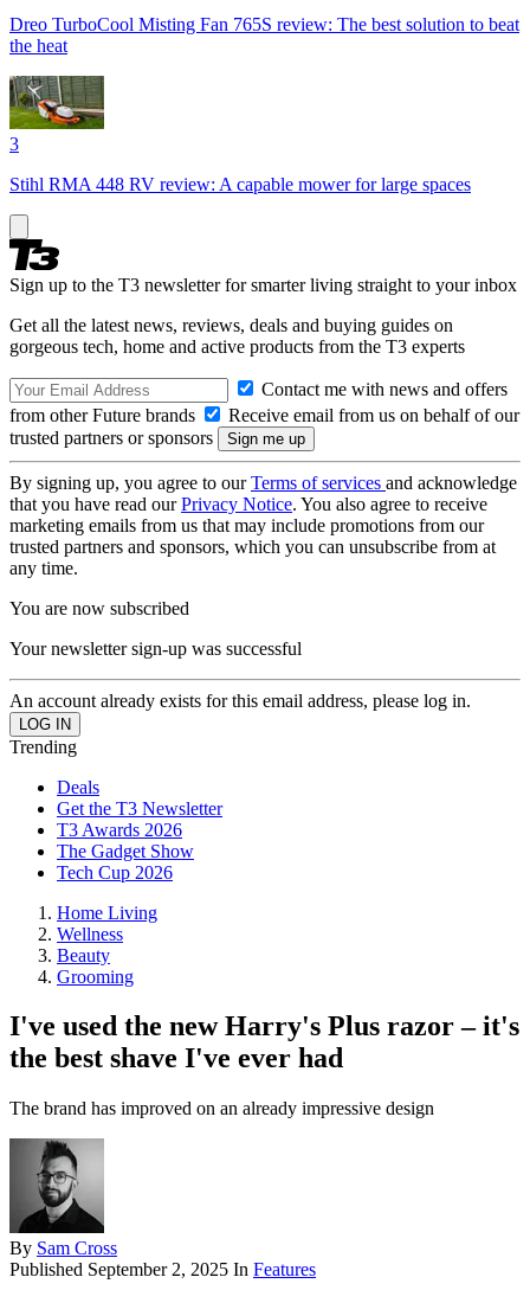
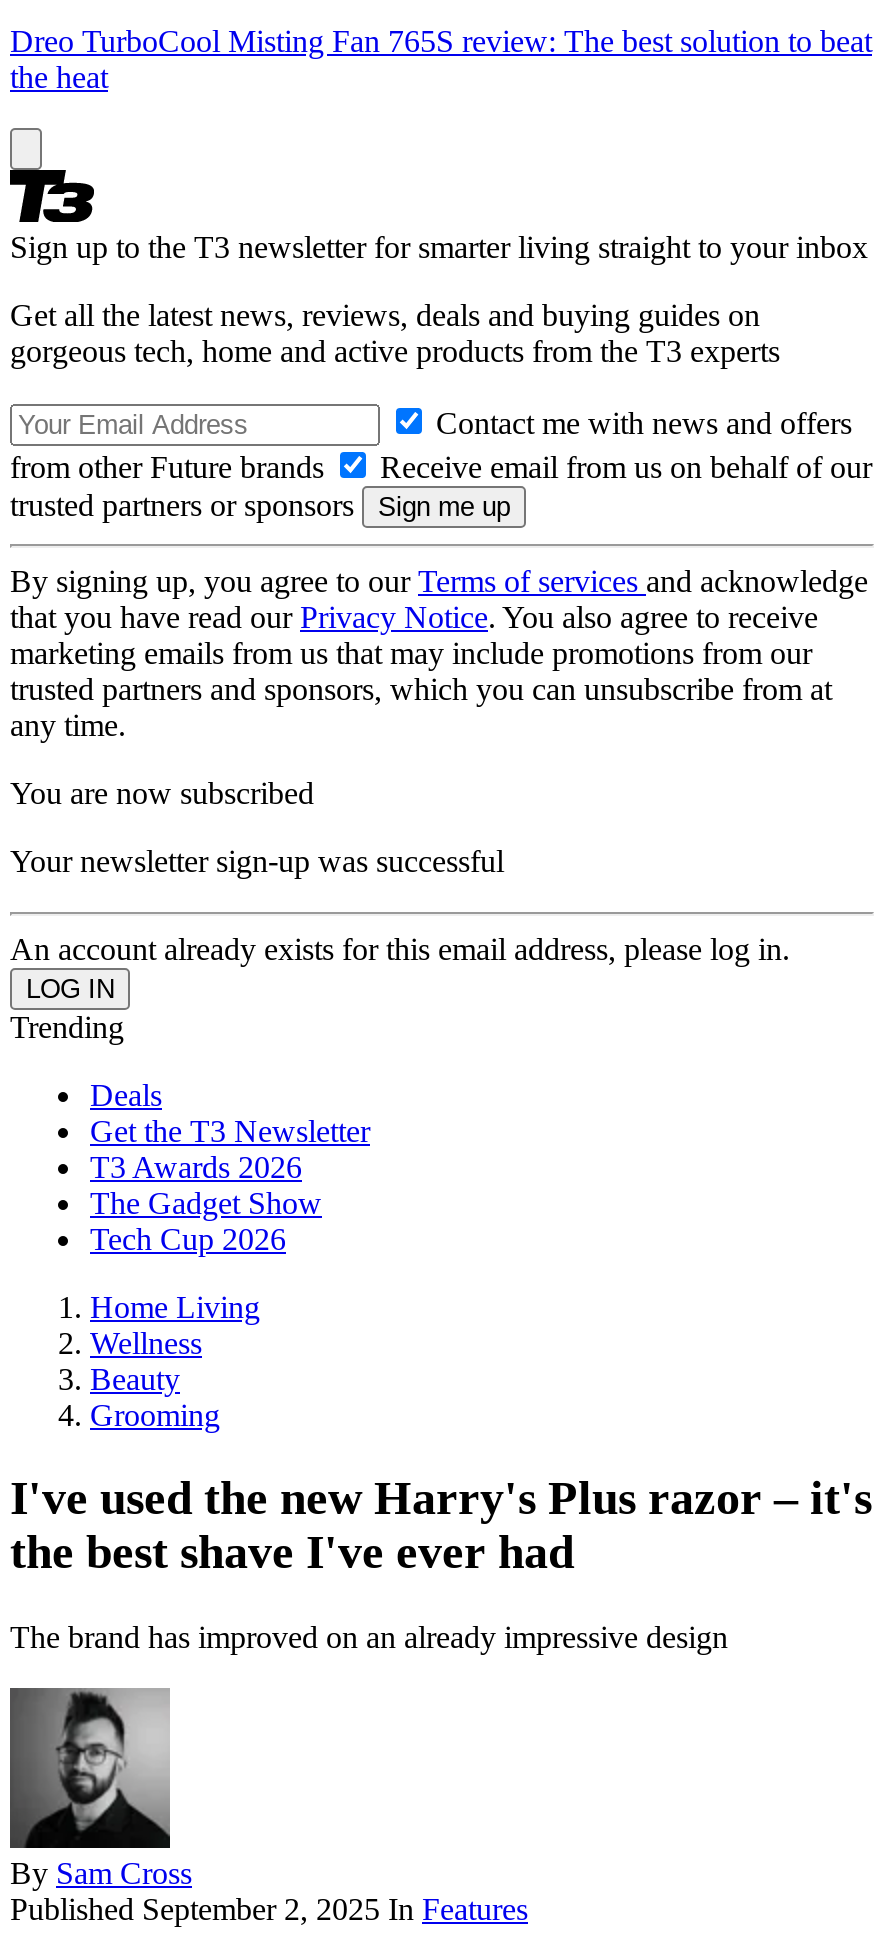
[8,75,471,194] [image] | 3 | Stihl RMA 448 RV review: A capable mower for large spaces -> none

